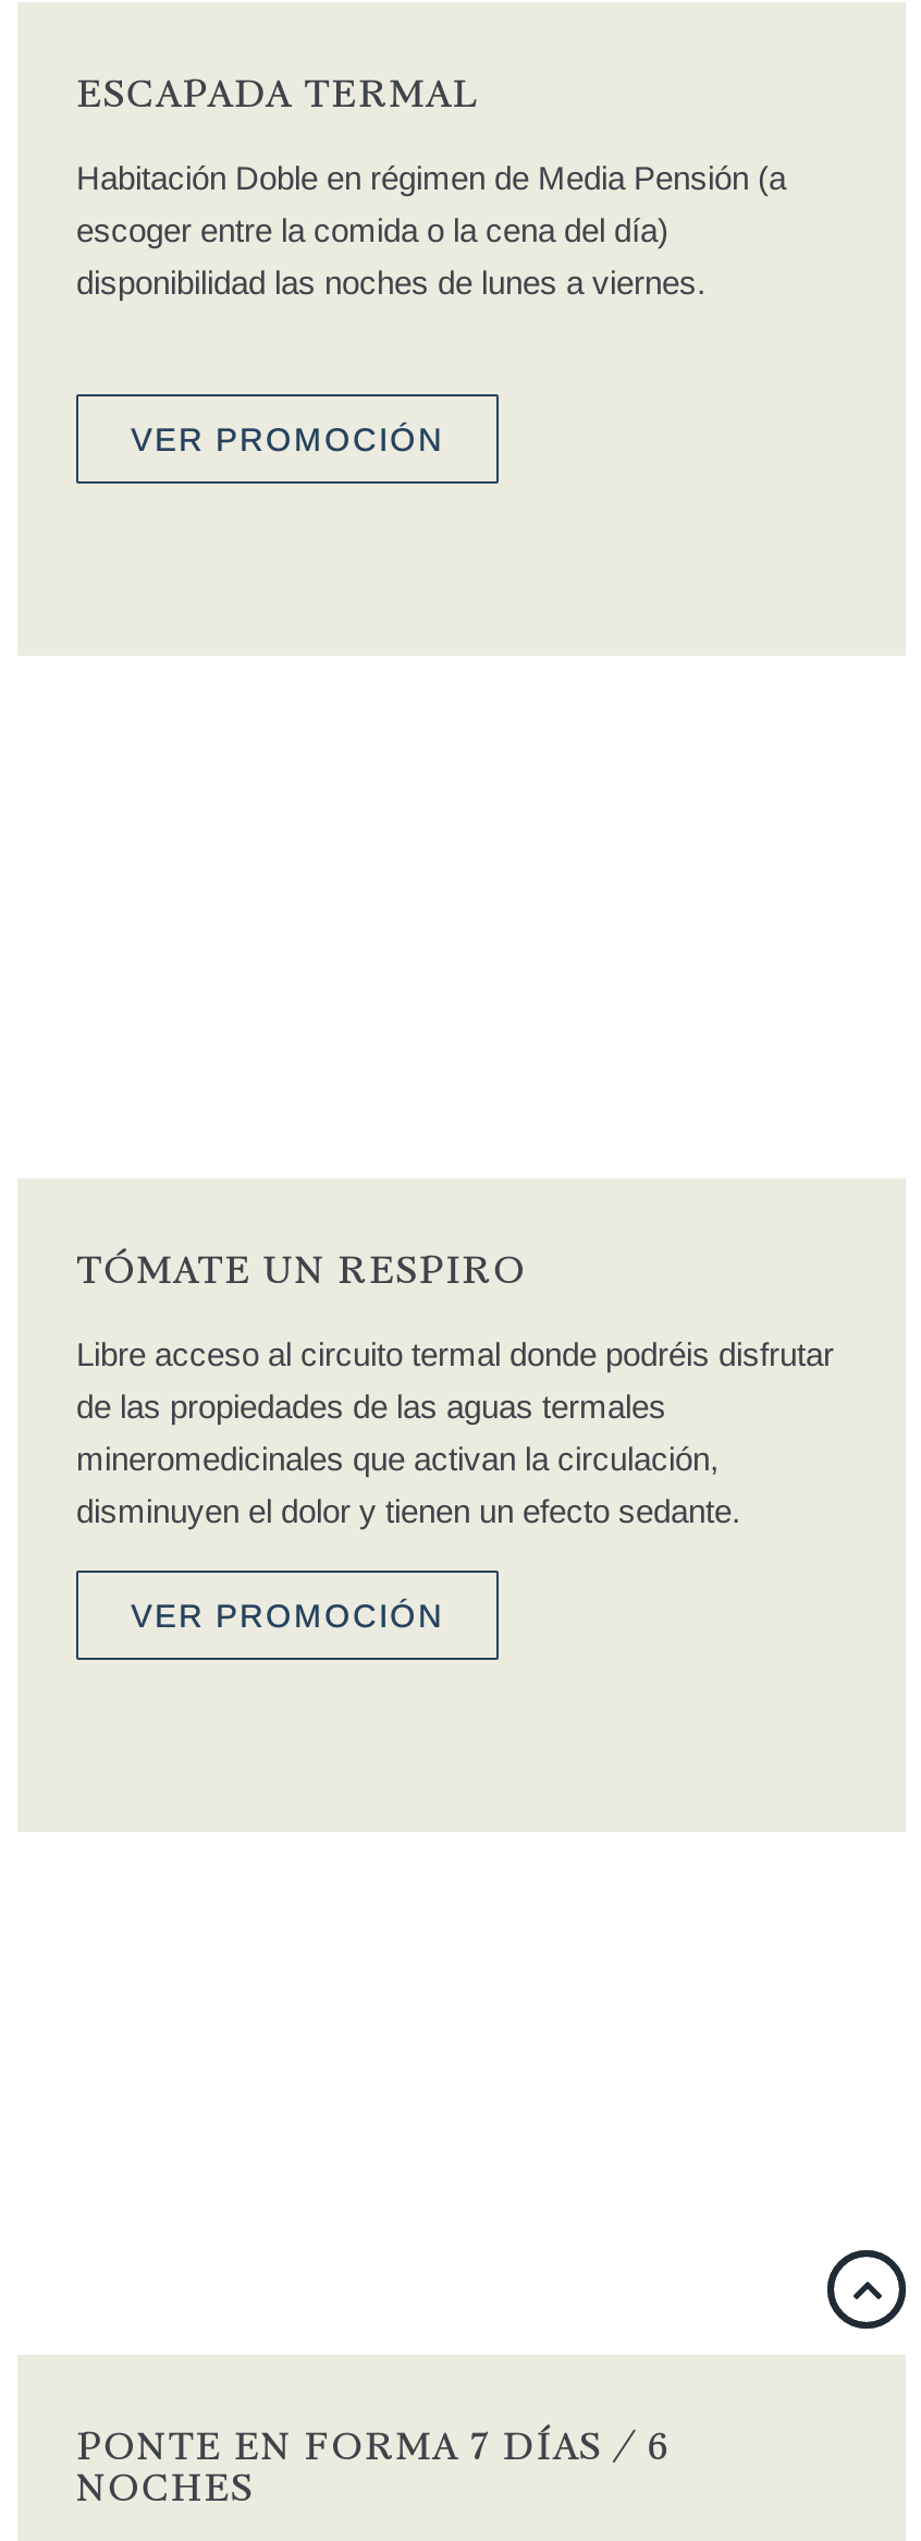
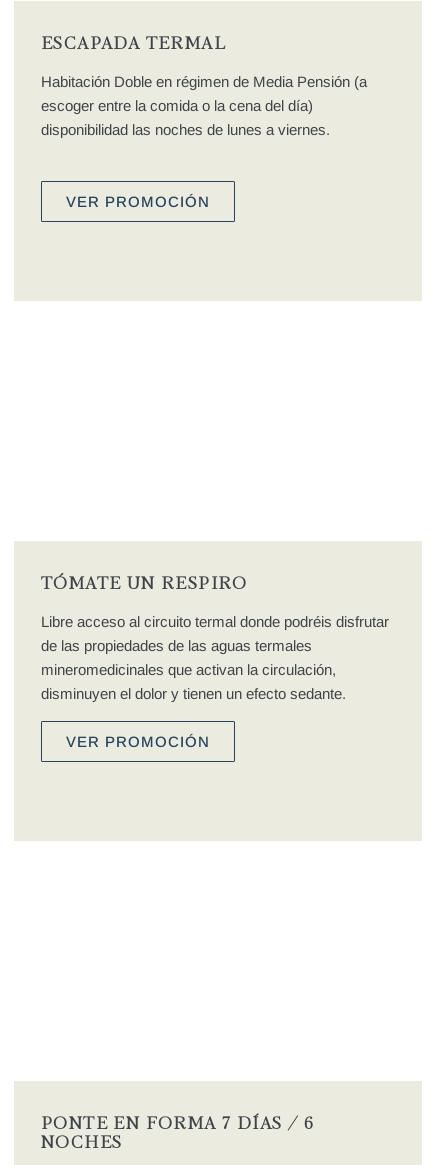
[825,2248,908,2331] [image] -> none

